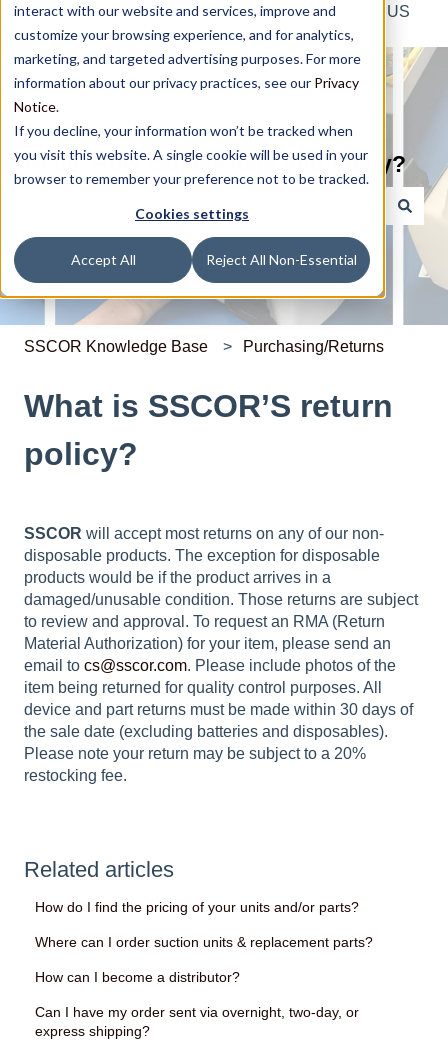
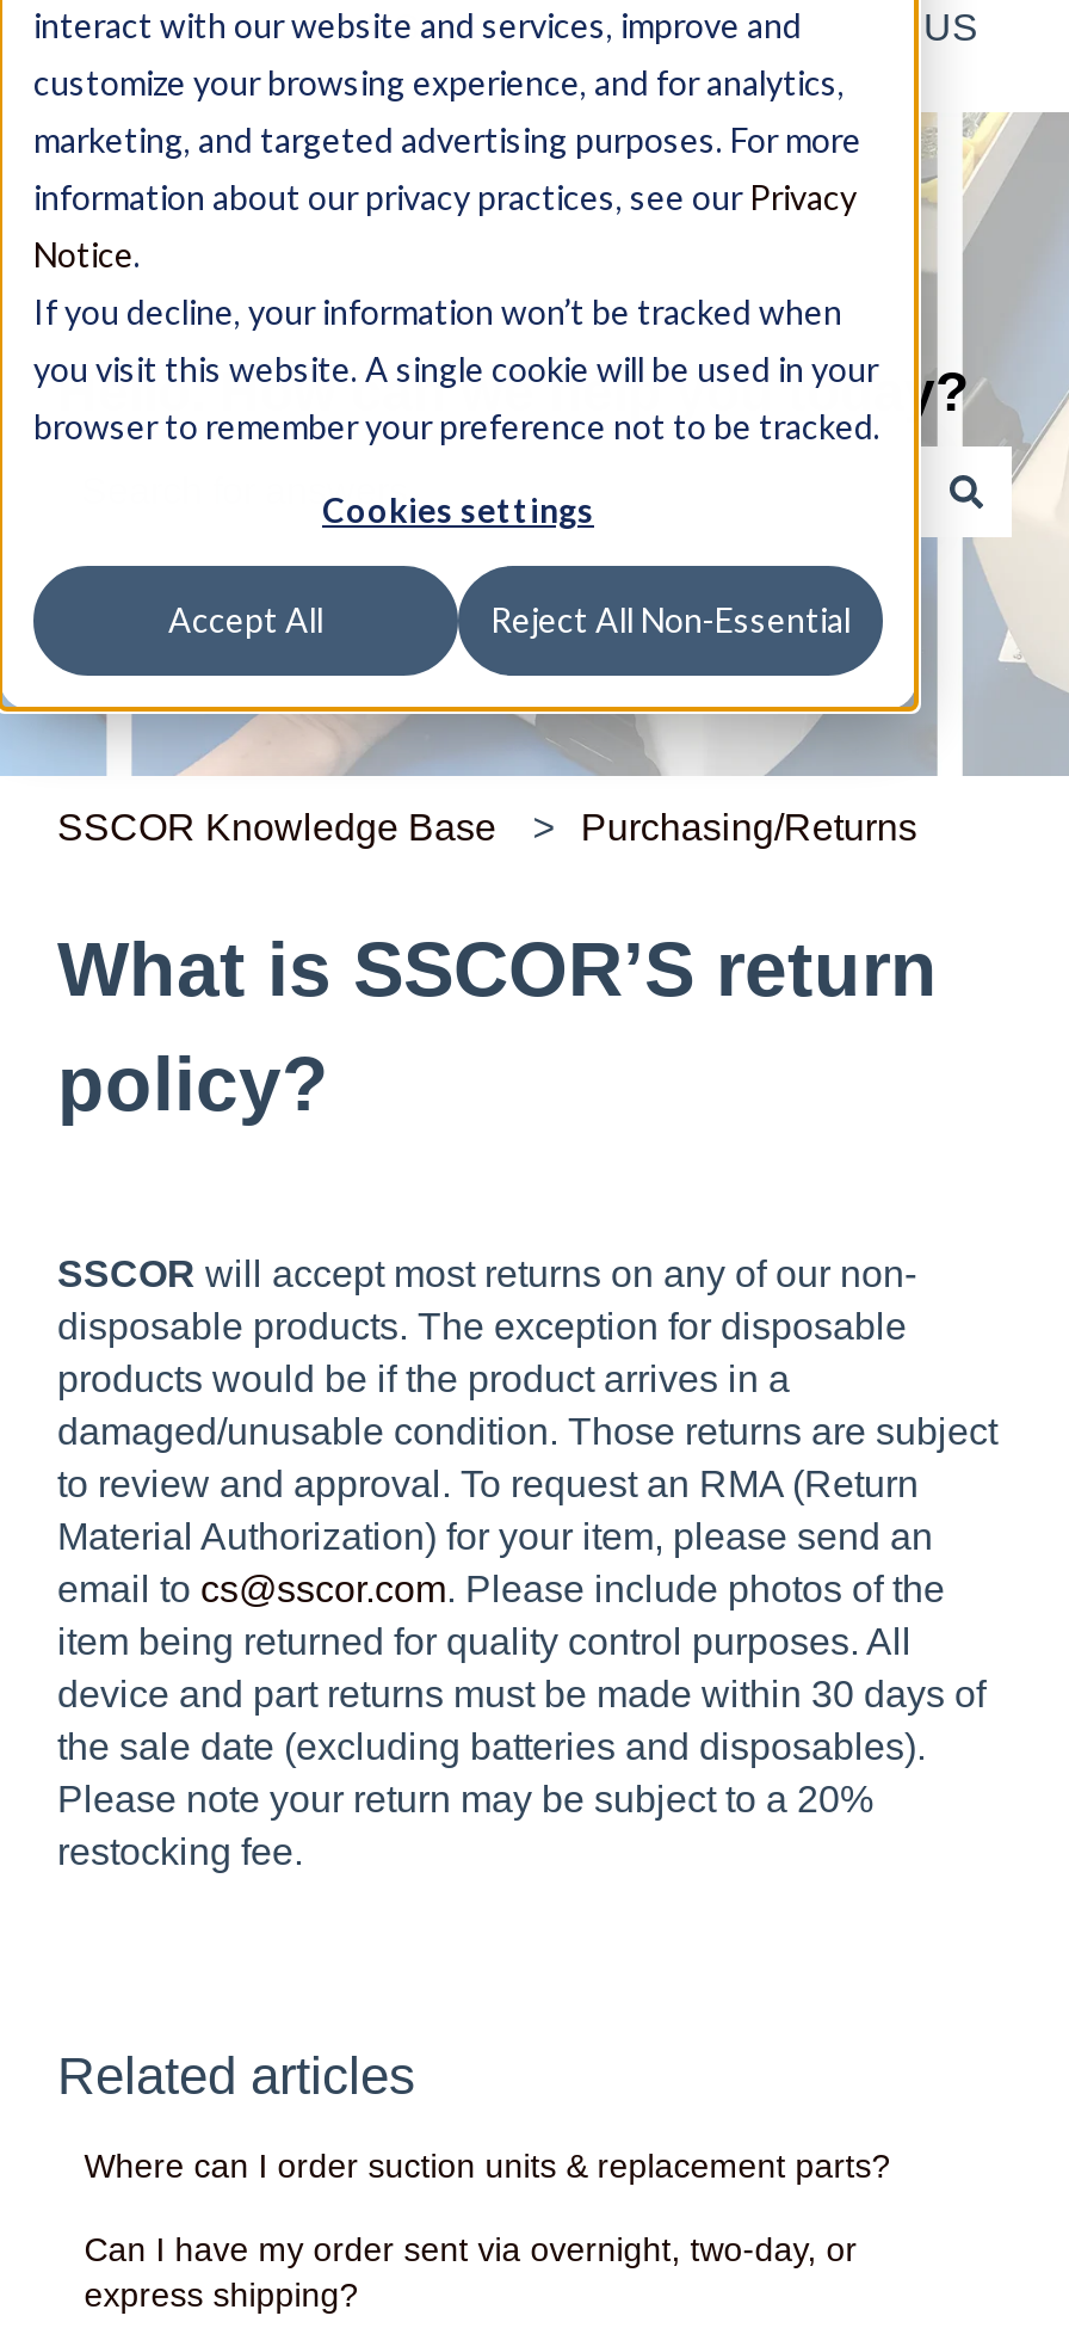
[35,899,359,915] How do I find the pricing of your units and/or parts? -> none
[35,969,240,985] How can I become a distributor? -> none

